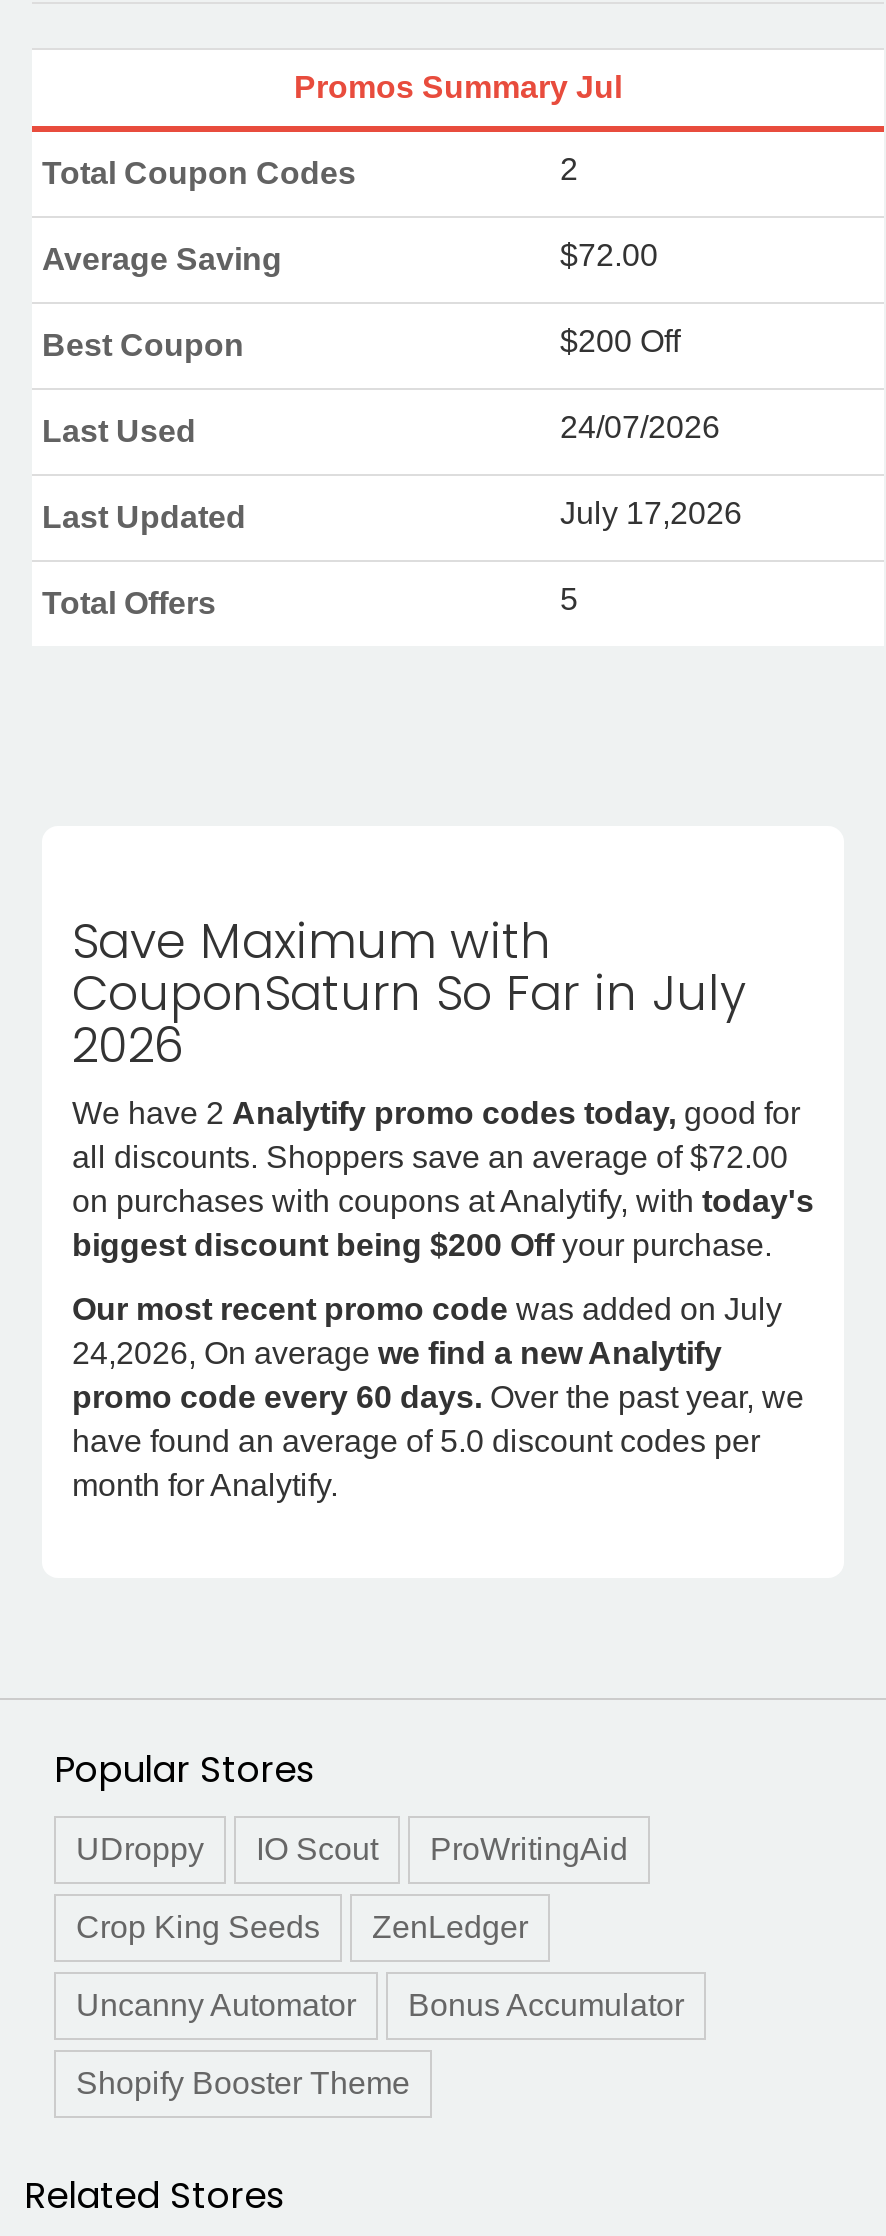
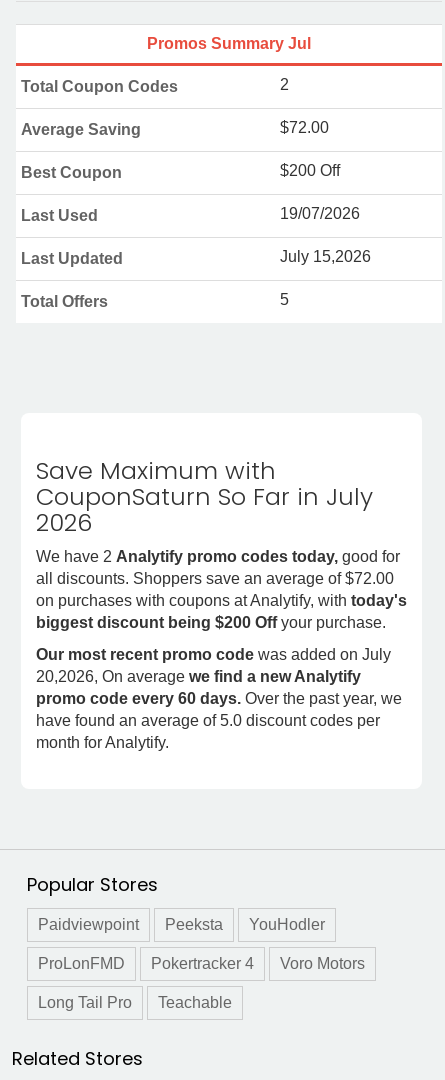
[560,409,720,443] 24/07/2026 -> [280,204,360,221] 19/07/2026
[560,495,742,529] July 17,2026 -> [280,247,371,264] July 15,2026
[72,1335,722,1369] 24,2026, On average we find a new Analytify -> [36,667,361,684] 20,2026, On average we find a new Analytify
[76,1831,684,2099] UDroppy | IO Scout | ProWritingAid | Crop King Seeds | ZenLedger | Uncanny Automator | Bonus Accumulator | Shopify Booster Theme -> [38,915,365,1010] Paidviewpoint | Peeksta | YouHodler | ProLonFMD | Pokertracker 4 | Voro Motors | Long Tail Pro | Teachable

